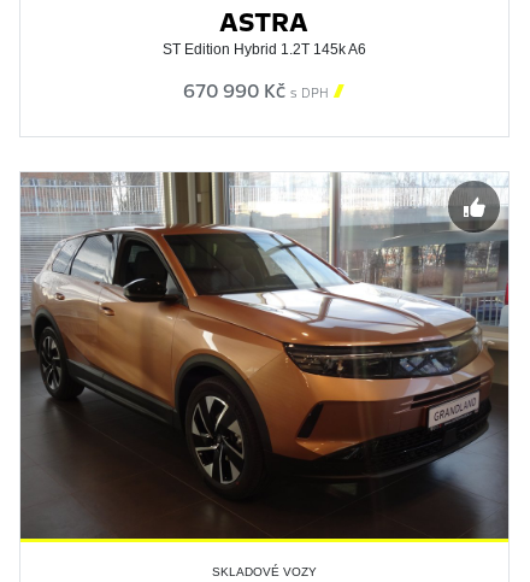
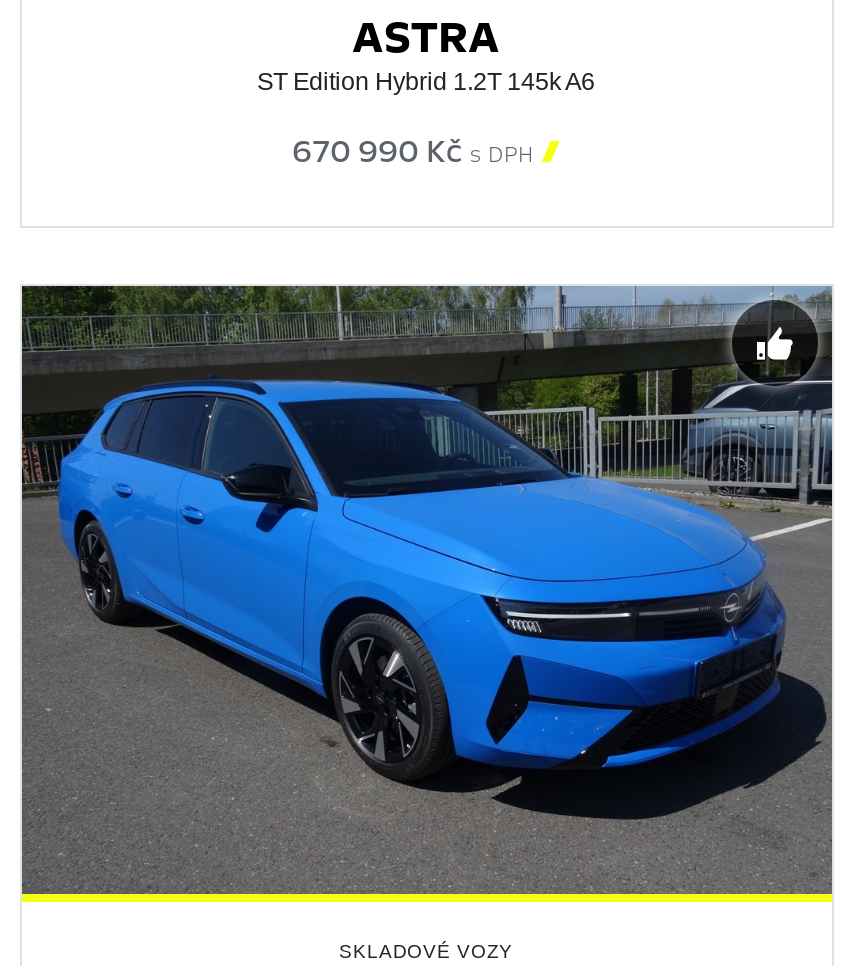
[19,171,510,539] [image] -> [22,284,834,894] [image]

